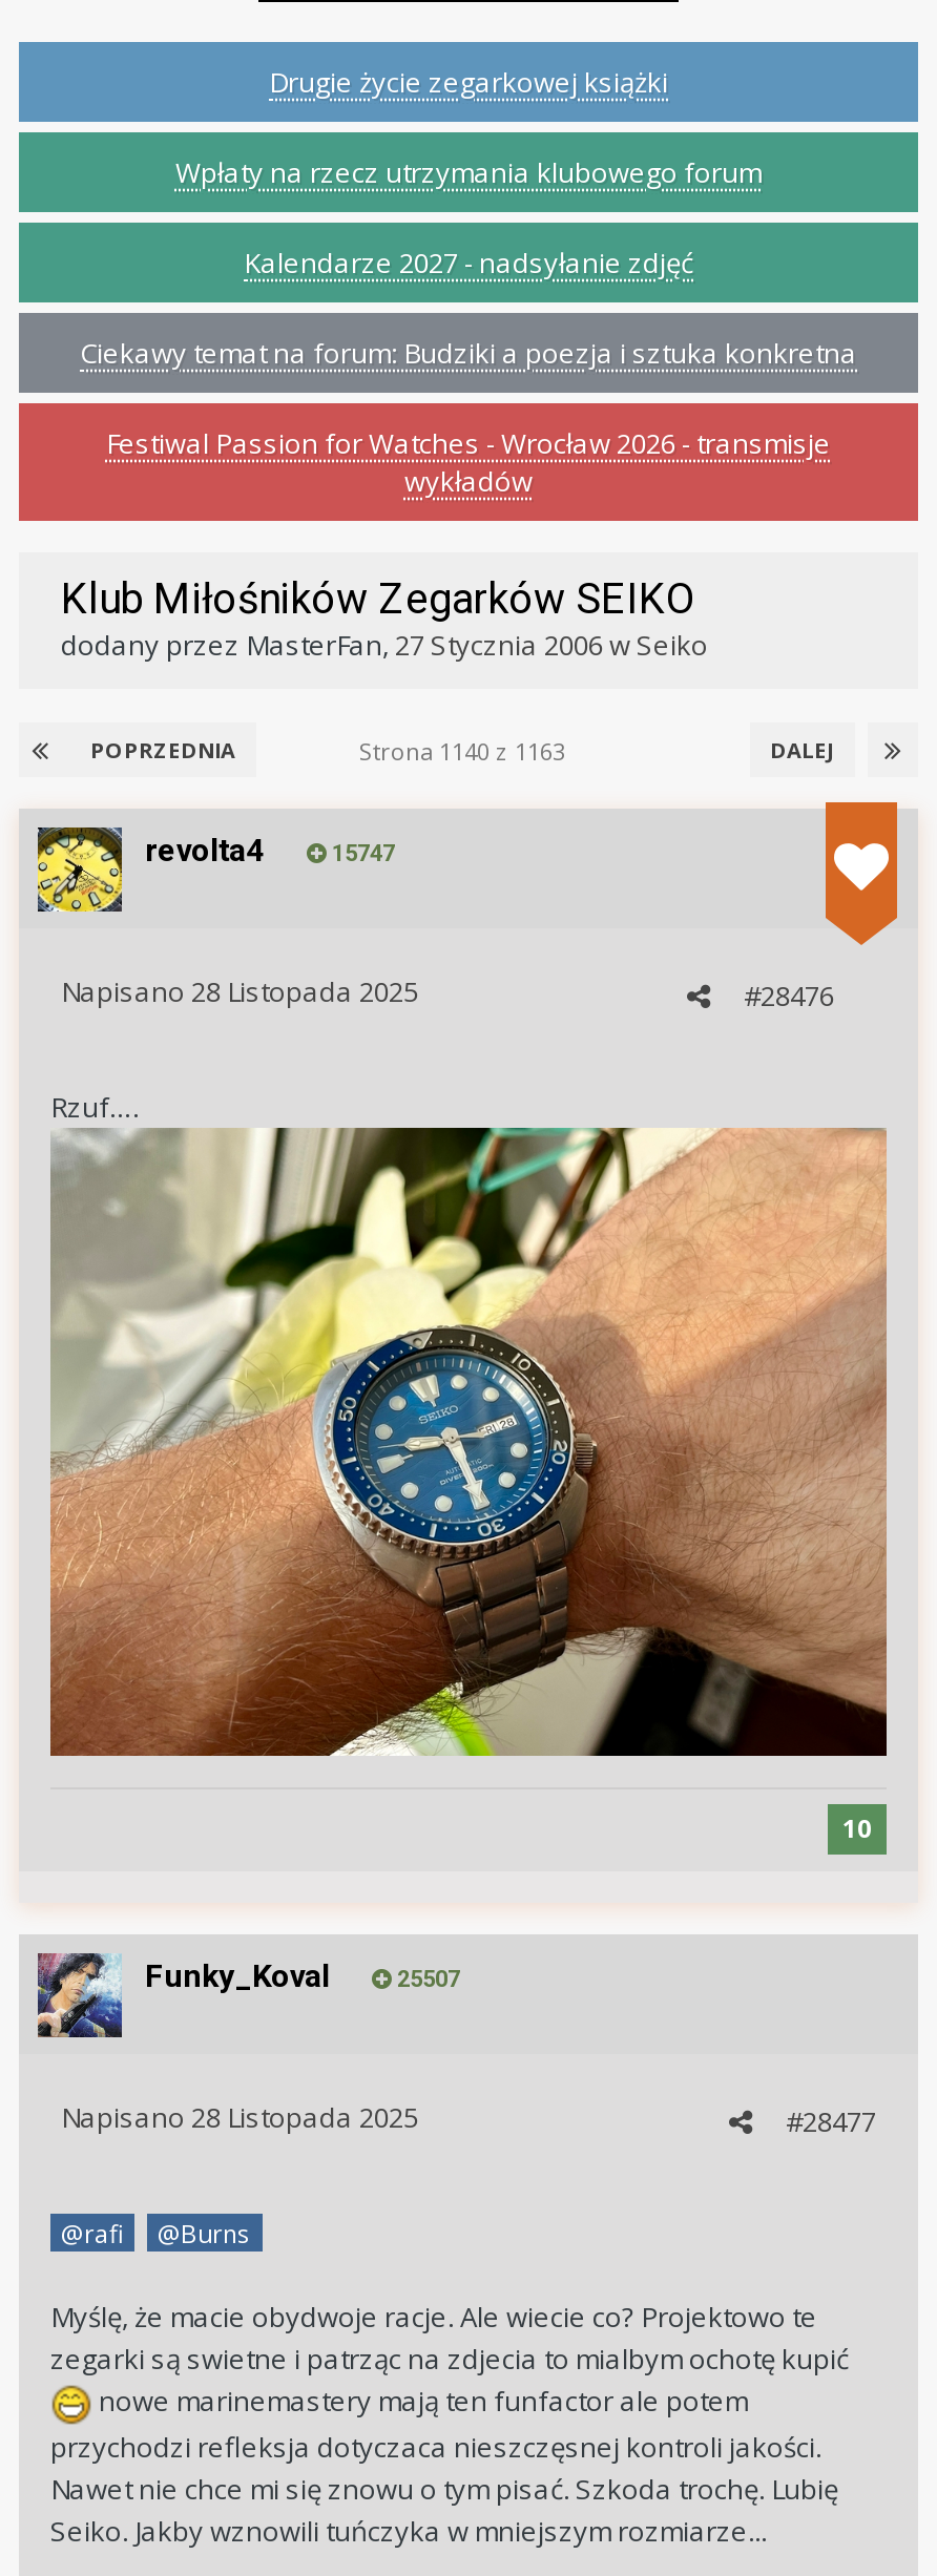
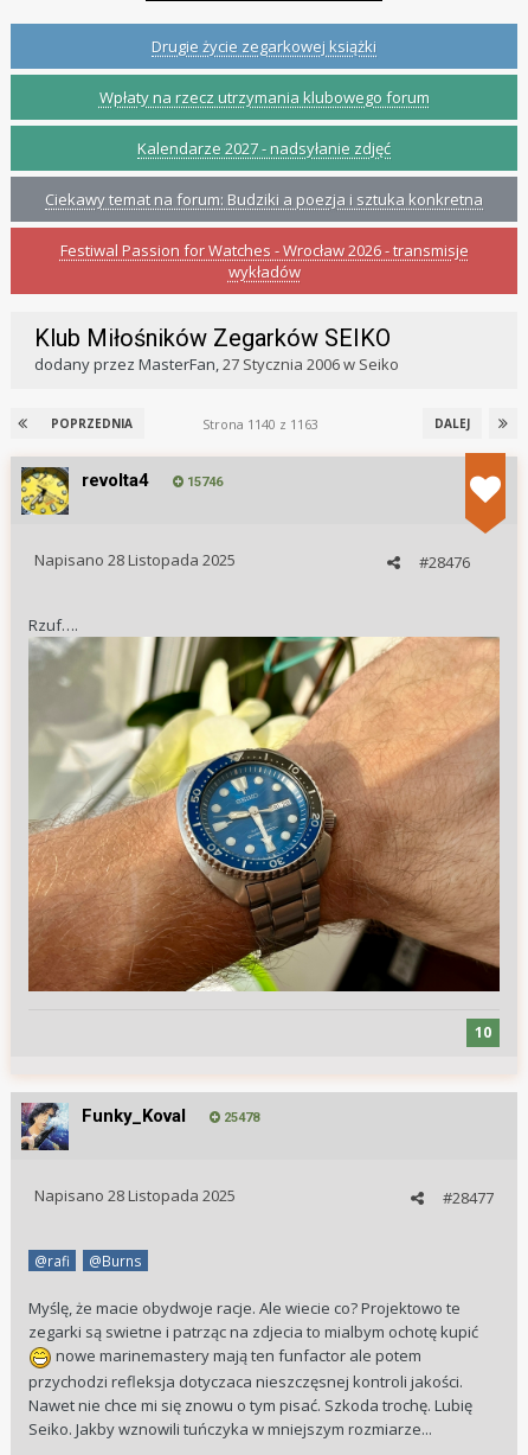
[326,840,395,867] 15747 -> [183,474,223,490] 15746
[391,1966,460,1993] 25507 -> [220,1110,259,1125] 25478

